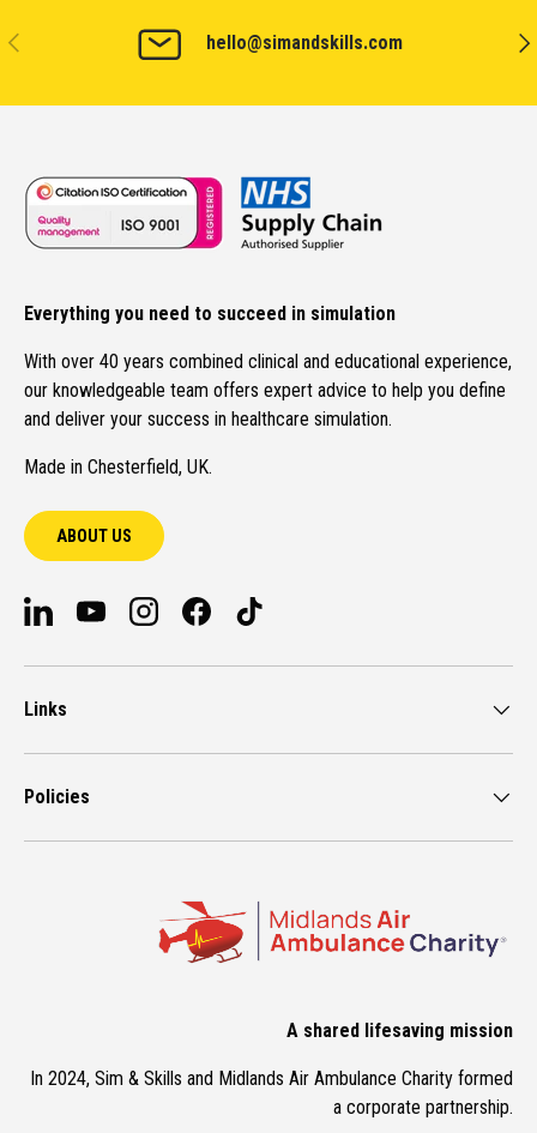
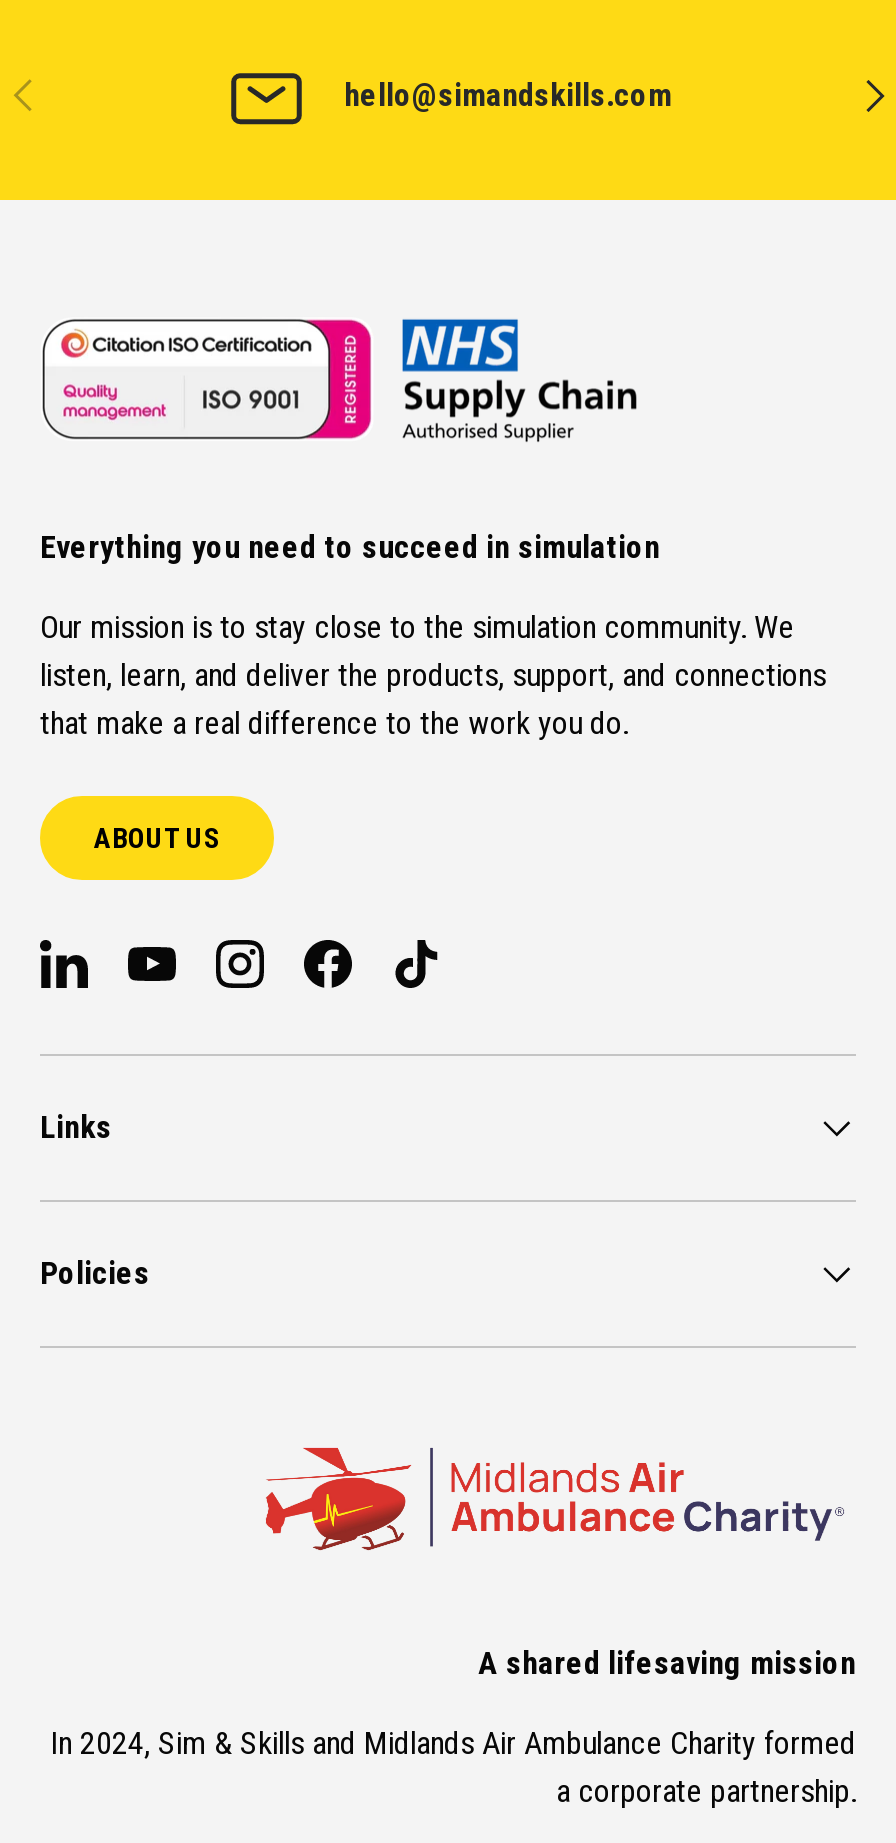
[24,350,512,478] With over 40 years combined clinical and educational experience, | our knowledgeable team offers expert advice to help you define | and deliver your success in healthcare simulation. | Made in Chesterfield, UK. -> [40,609,826,743] Our mission is to stay close to the simulation community. We | listen, learn, and deliver the products, support, and connections | that make a real difference to the work you do.

